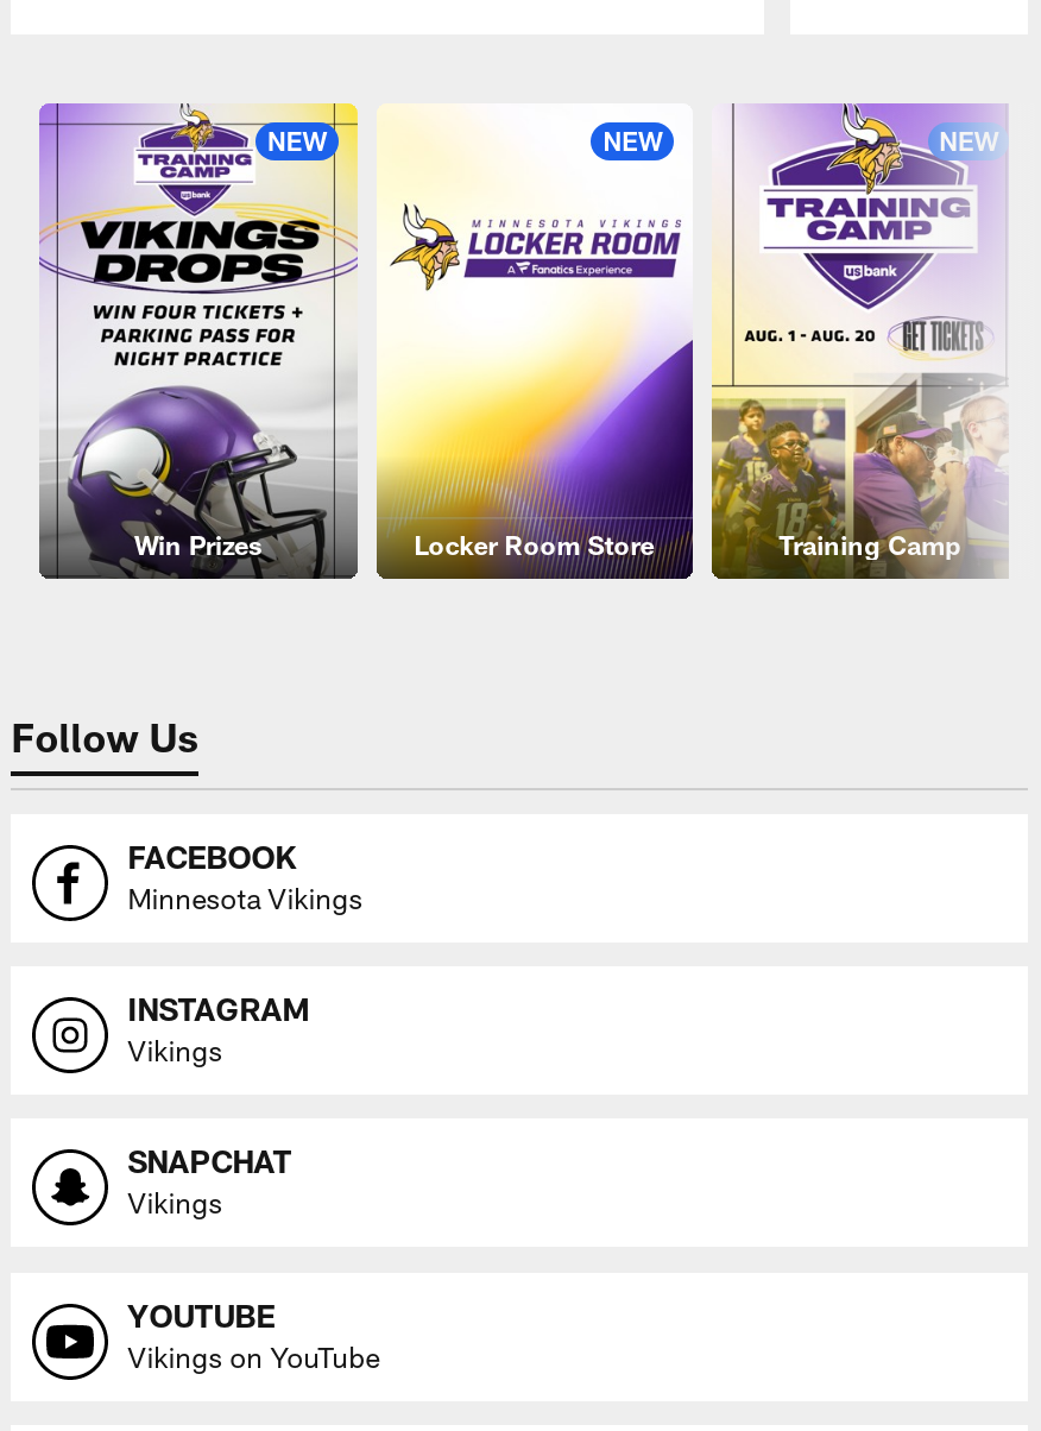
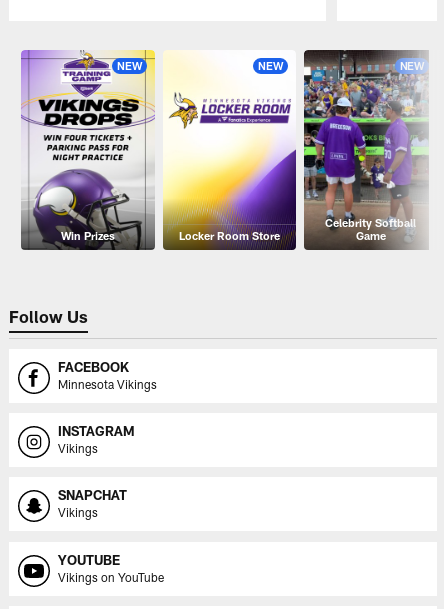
[709,103,1004,574] [image] | Training Camp -> [303,49,428,249] [image] | Celebrity Softball | Game

